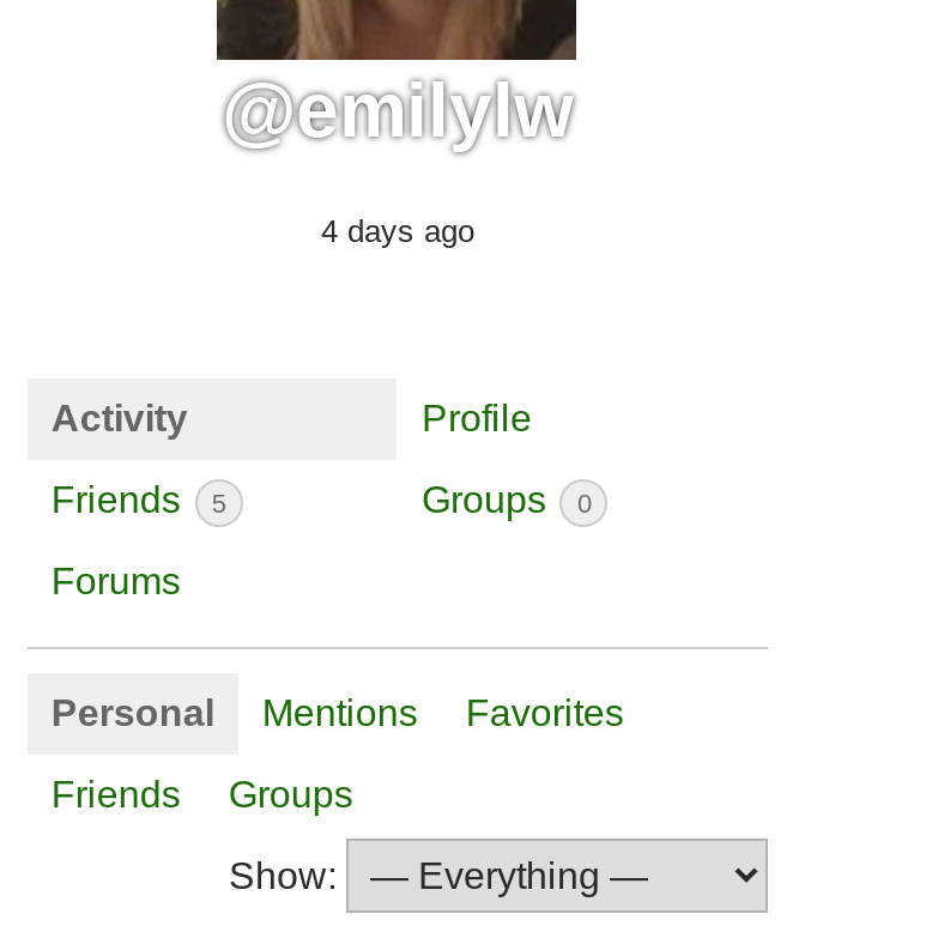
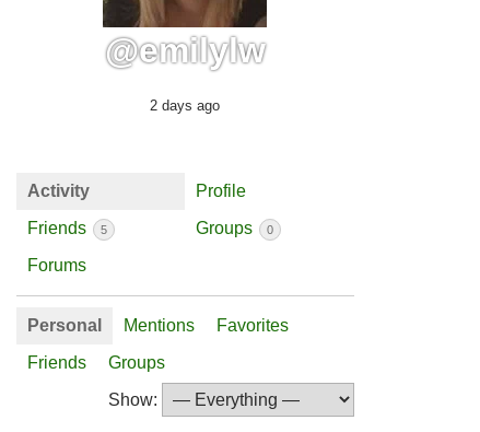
[321,214,474,250] 4 days ago -> [150,98,220,114] 2 days ago

